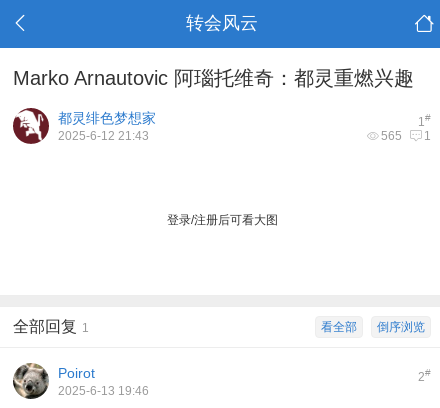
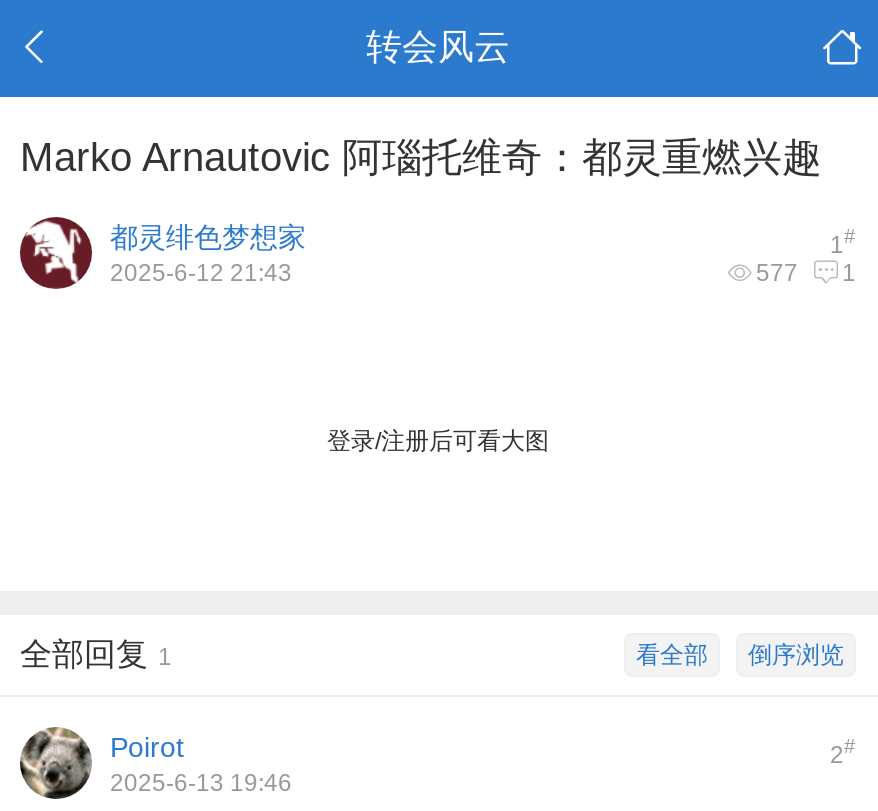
[381,129,431,143] 565 1 -> [756,259,856,287] 577 1

